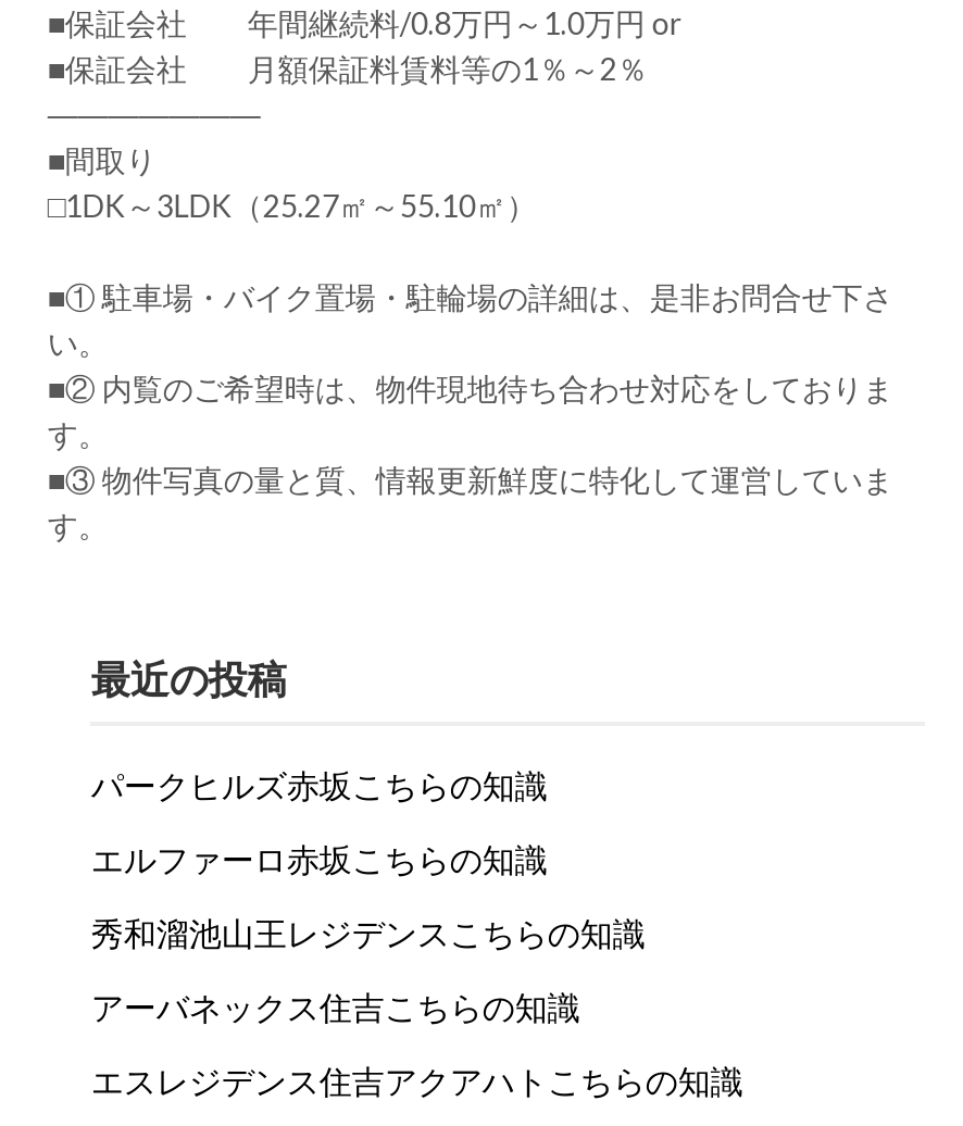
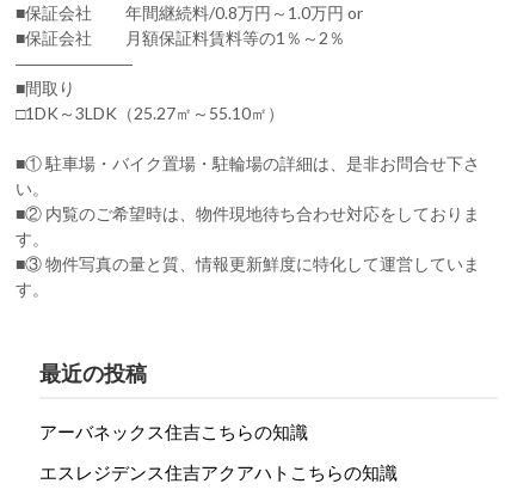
[91,765,645,952] パークヒルズ赤坂こちらの知識 | エルファーロ赤坂こちらの知識 | 秀和溜池山王レジデンスこちらの知識 -> none

